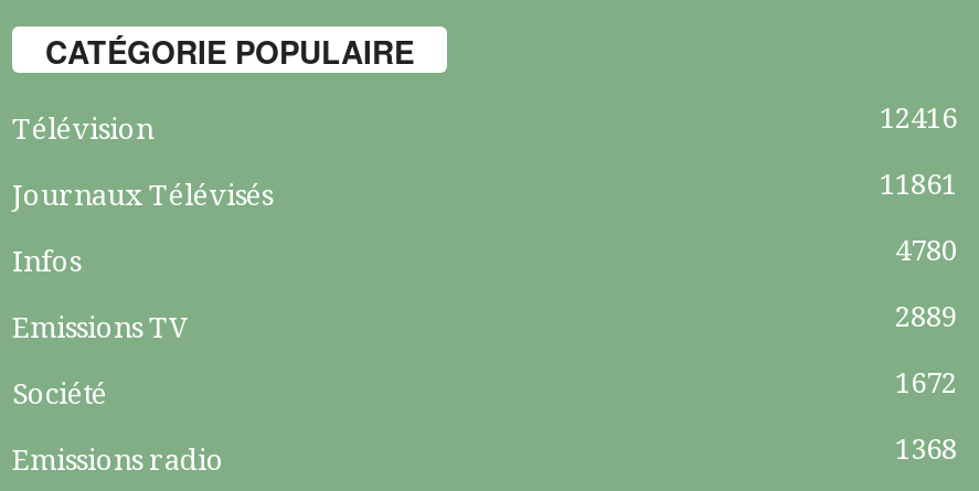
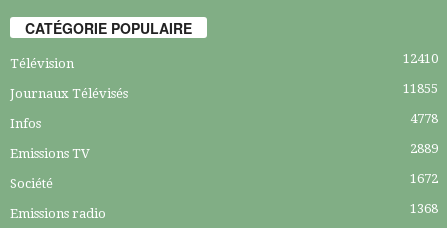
[880,101,957,134] 12416 -> [403,51,438,66] 12410
[880,167,957,200] 11861 -> [403,81,438,96] 11855
[895,233,957,266] 4780 -> [410,111,438,126] 4778

